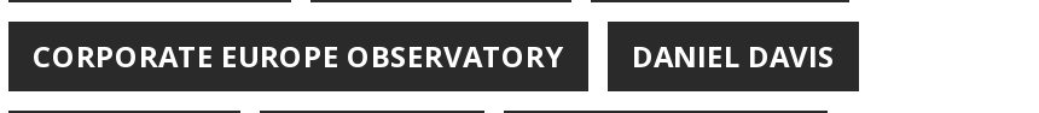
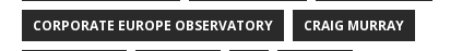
[632,37,835,78] DANIEL DAVIS -> [304,17,404,35] CRAIG MURRAY

